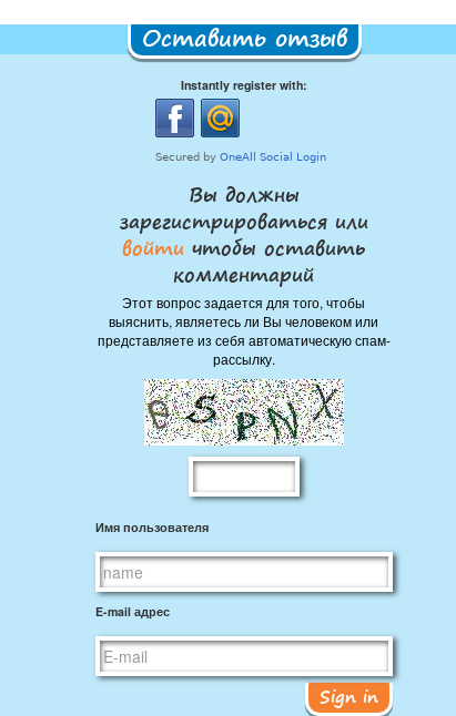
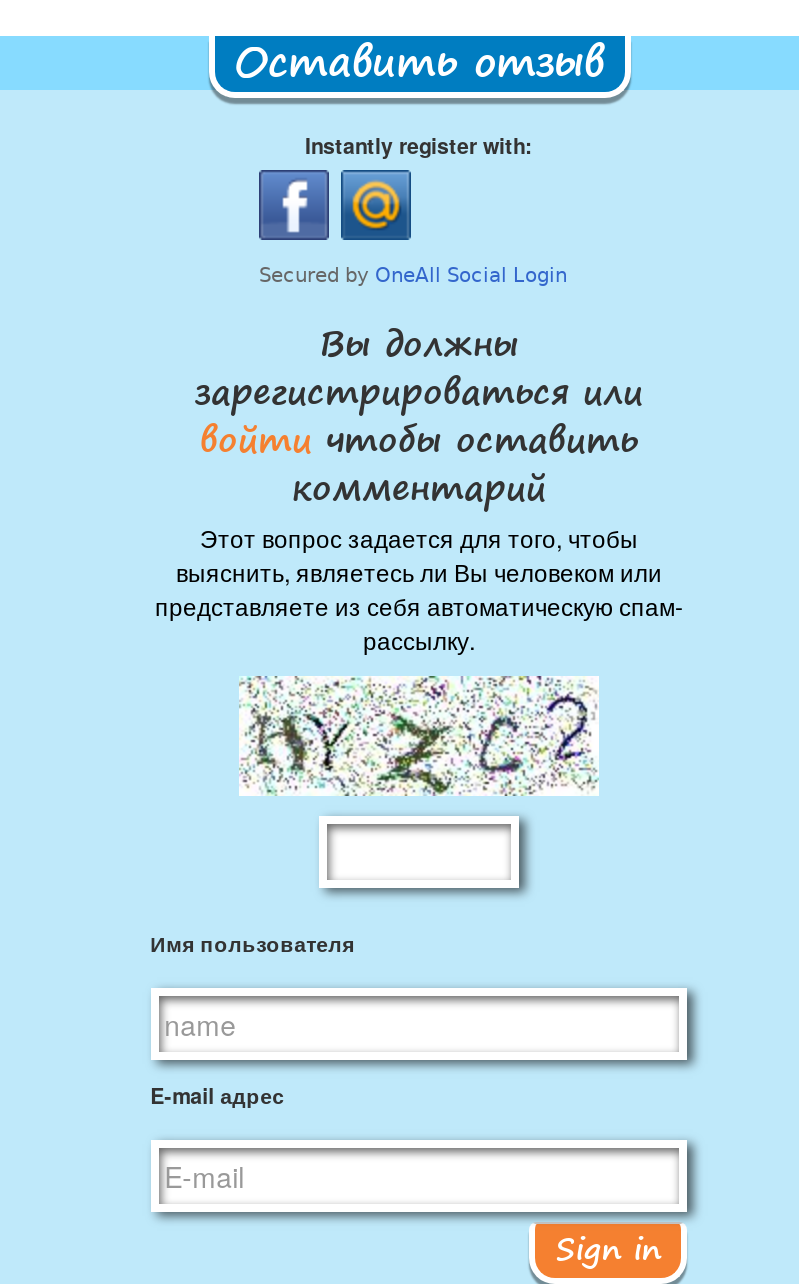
[144,378,345,447] [image] -> [239,674,599,798] [image]

